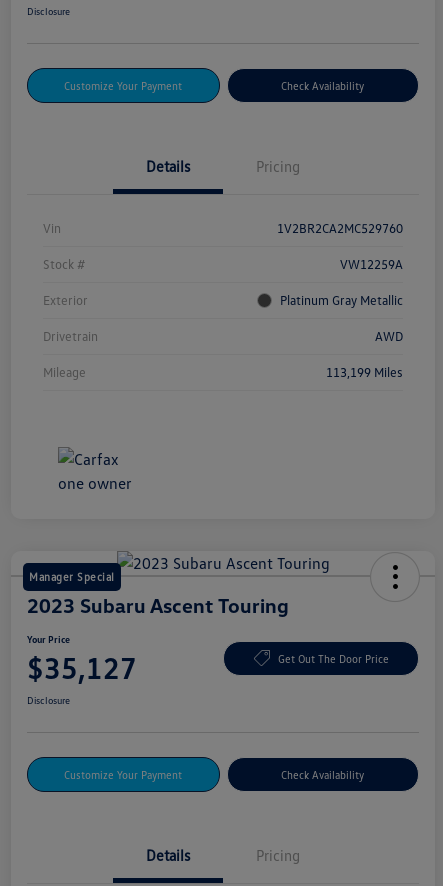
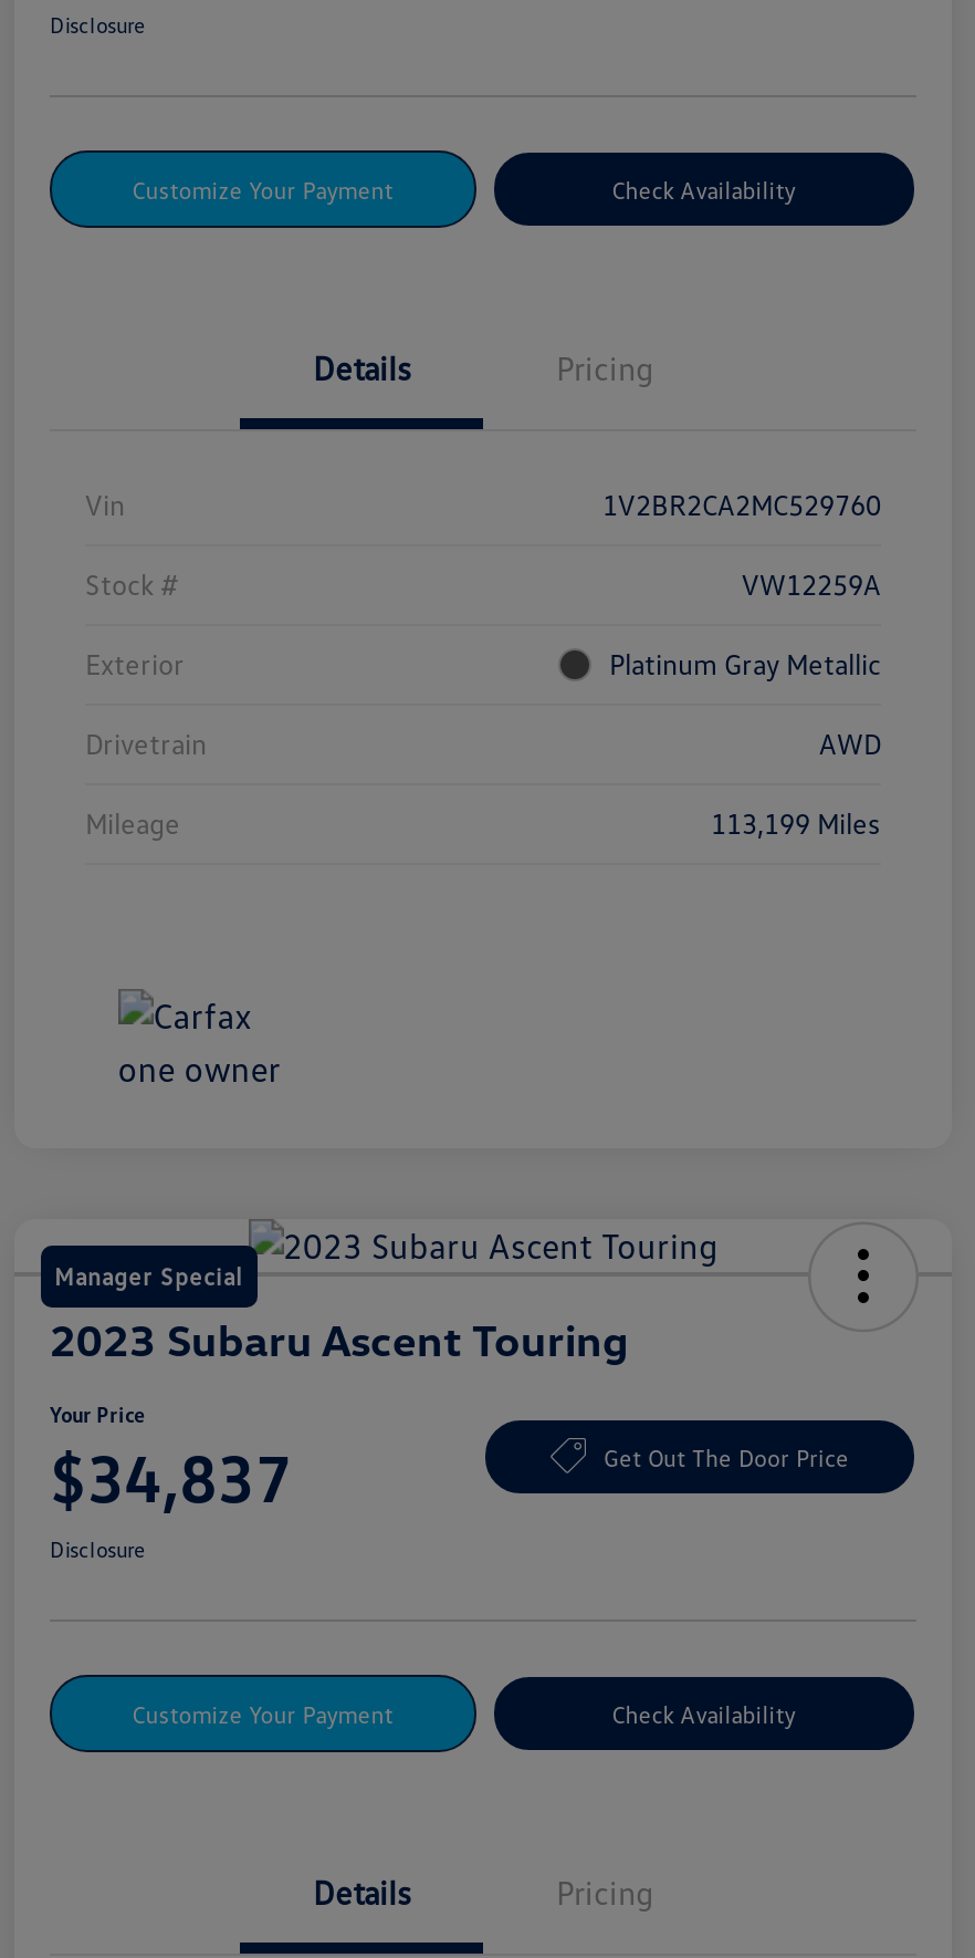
[27,649,137,686] $35,127 -> [50,1436,293,1518] $34,837

